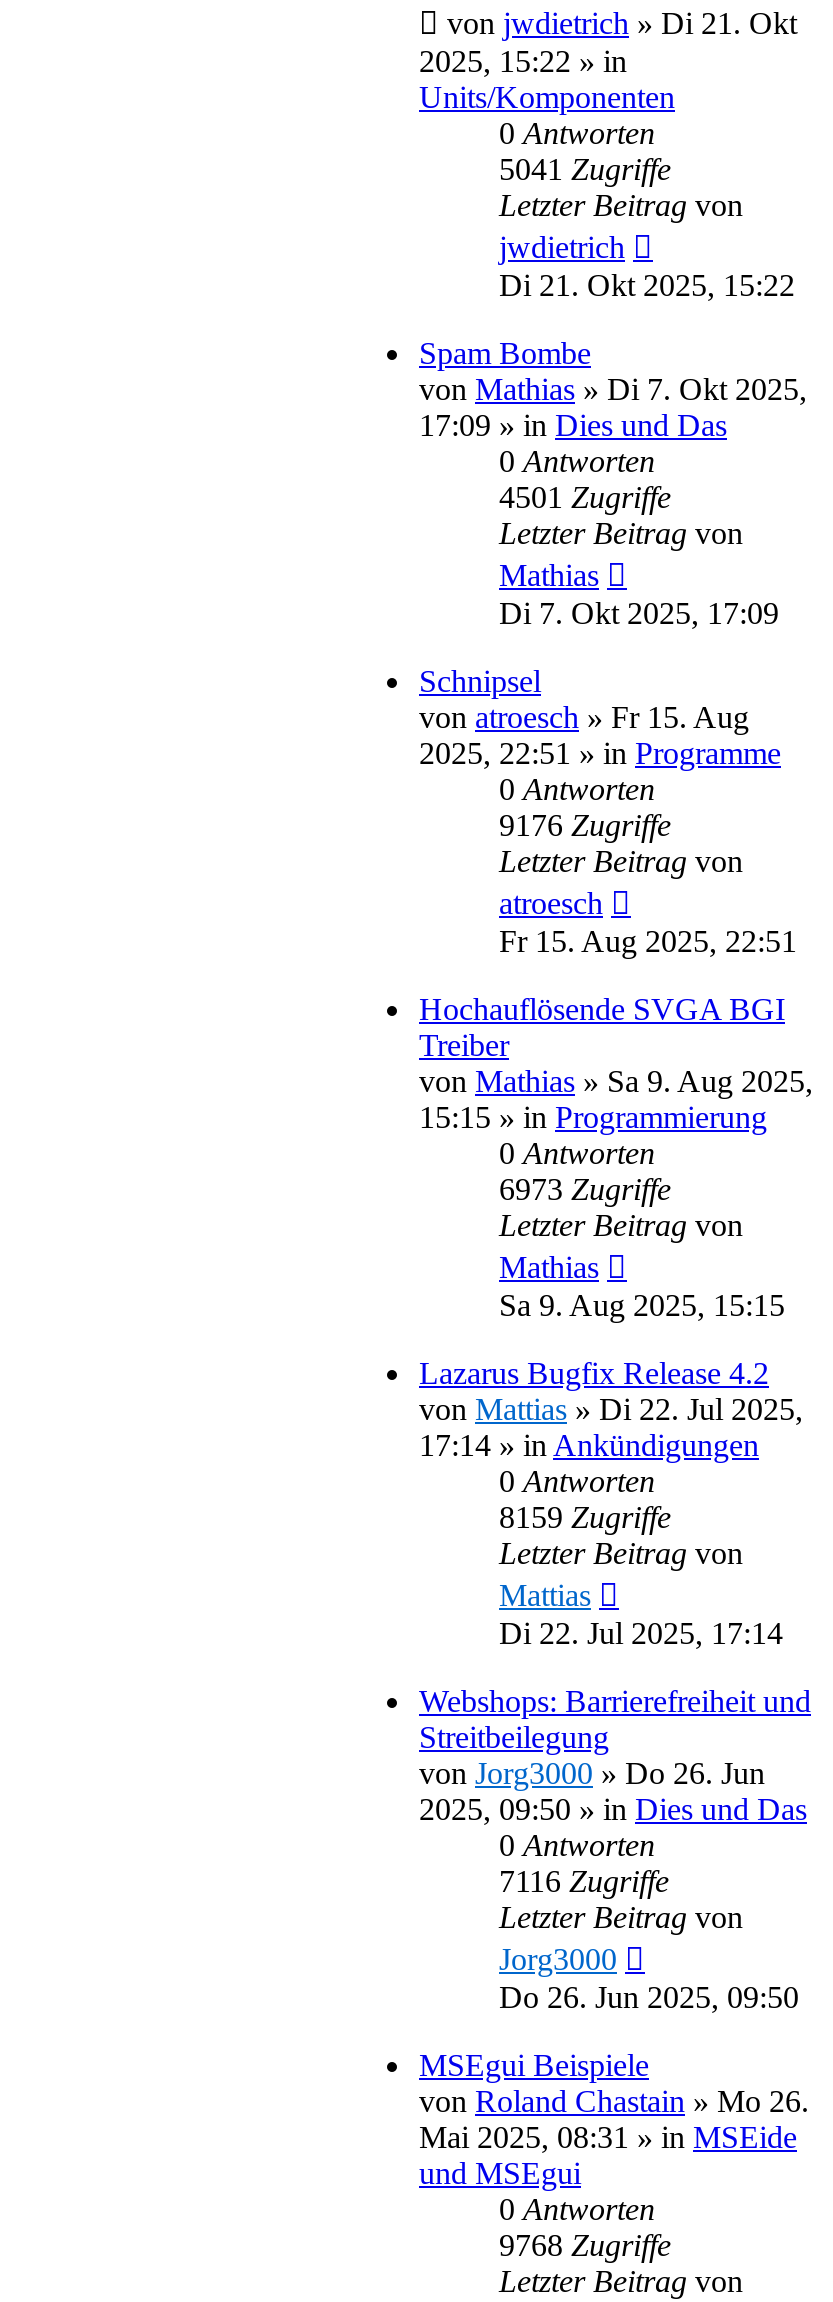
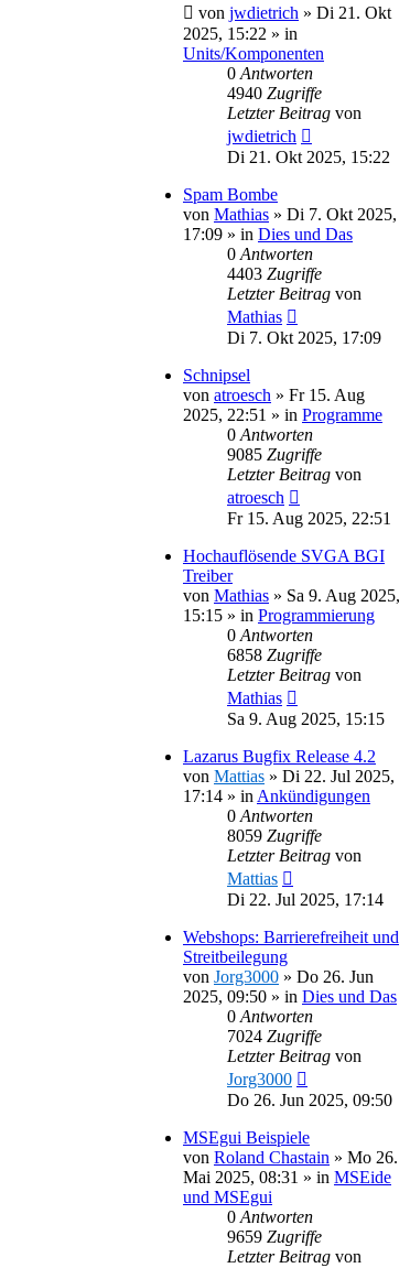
[499,152,671,186] 5041 Zugriffe -> [227,84,322,102] 4940 Zugriffe
[499,480,671,514] 4501 Zugriffe -> [227,264,322,283] 4403 Zugriffe
[499,808,671,842] 9176 Zugriffe -> [227,445,322,464] 9085 Zugriffe
[499,1172,671,1206] 6973 Zugriffe -> [227,645,322,664] 6858 Zugriffe
[499,1500,671,1534] 8159 Zugriffe -> [227,826,322,845] 8059 Zugriffe
[499,1864,669,1898] 7116 Zugriffe -> [227,1027,322,1045] 7024 Zugriffe
[499,2228,671,2262] 9768 Zugriffe -> [227,1227,322,1246] 9659 Zugriffe

